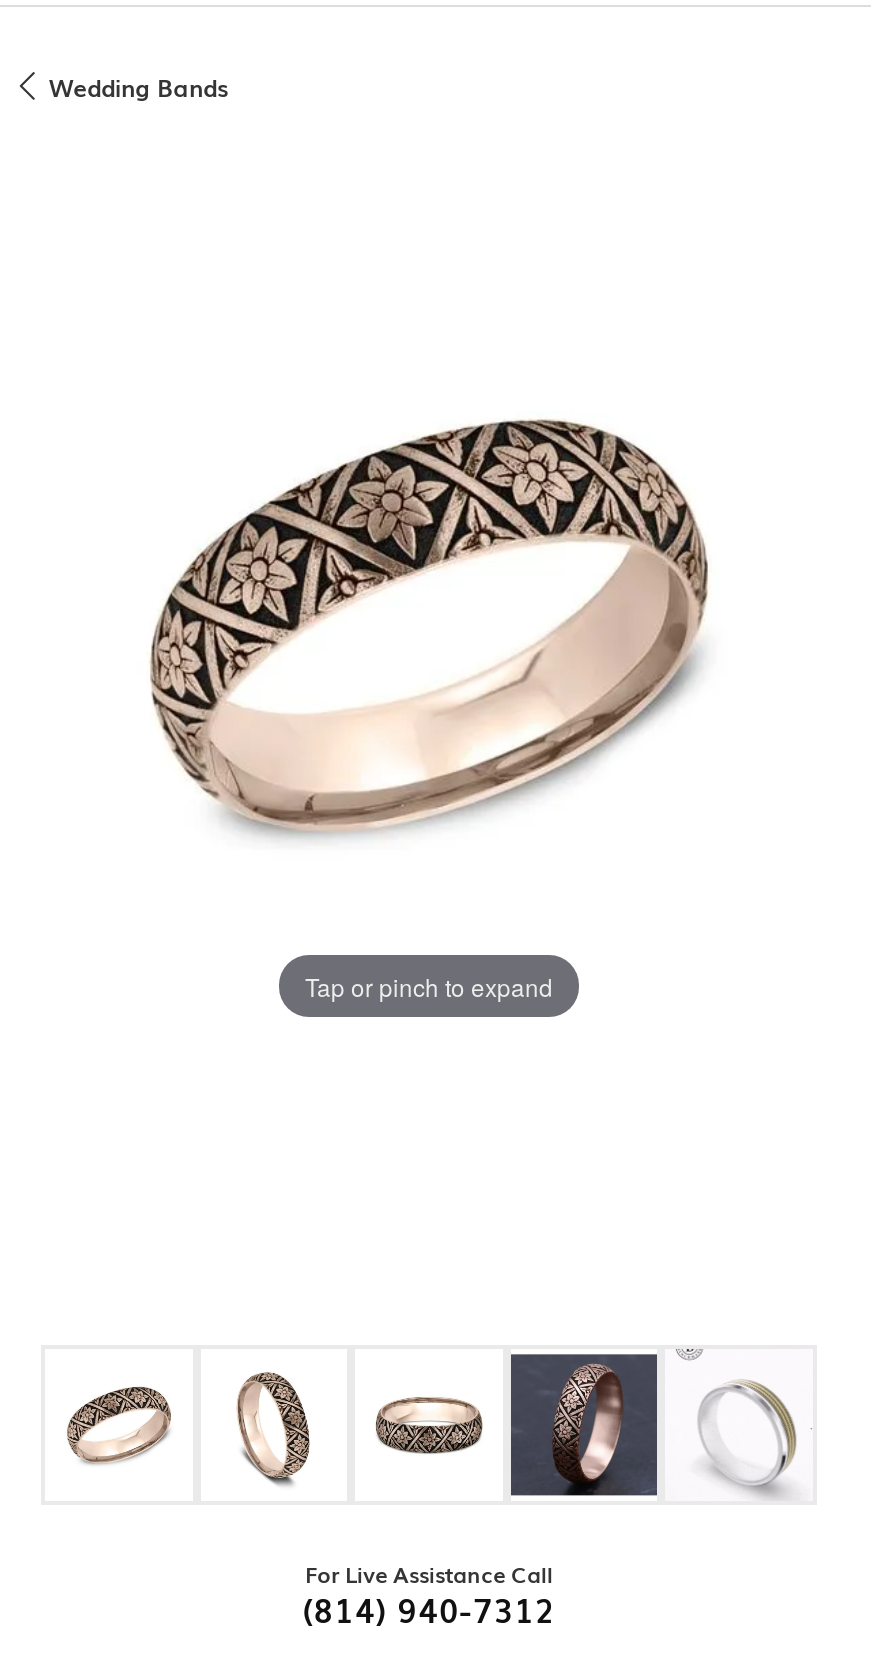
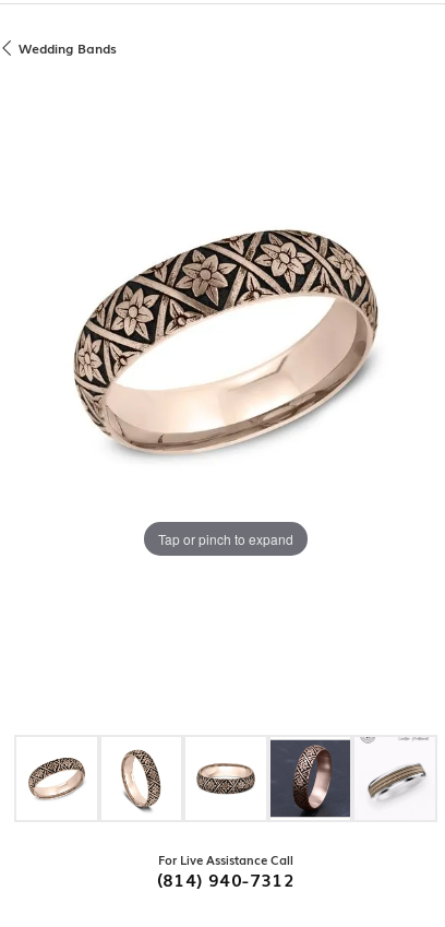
[689,1379,797,1499] [image] -> [366,754,426,818] [image]

